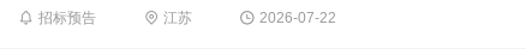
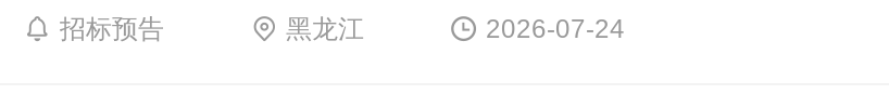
[163,9,336,26] 江苏 | 2026-07-22 -> [286,13,625,43] 黑龙江 | 2026-07-24

